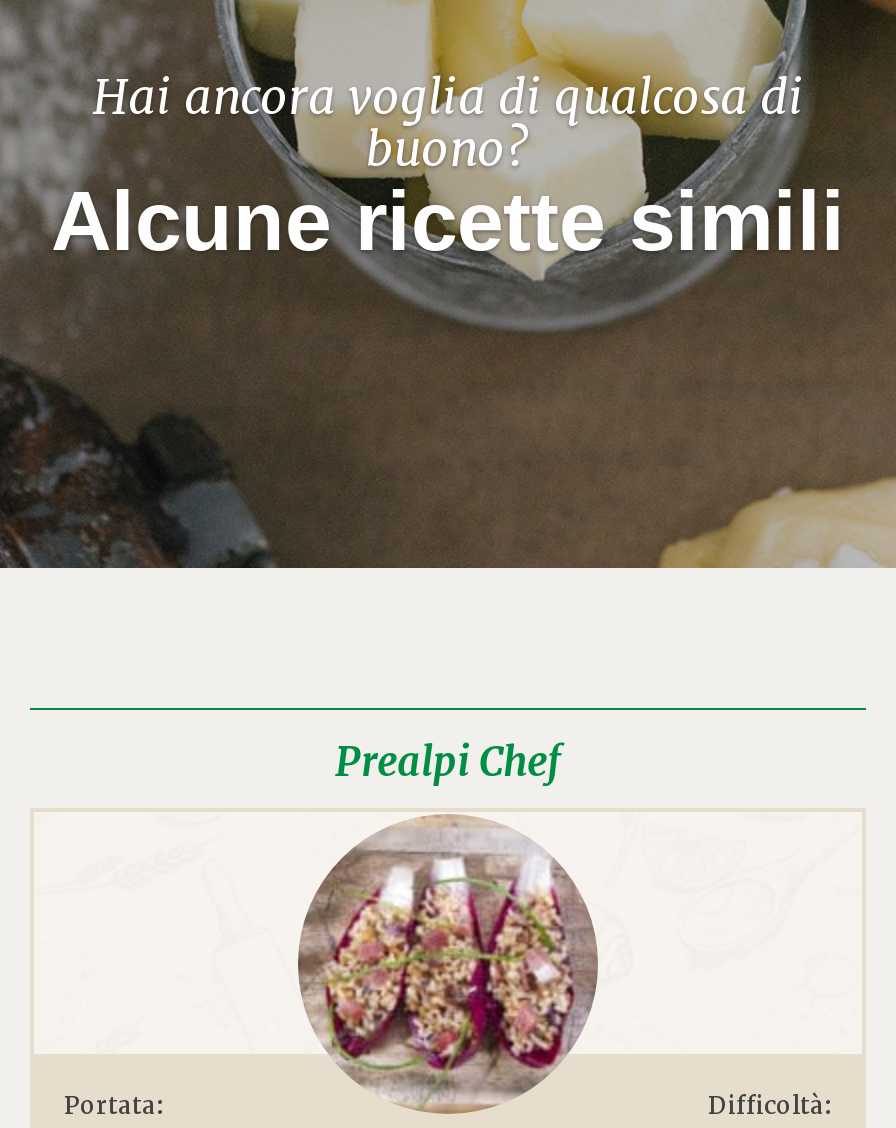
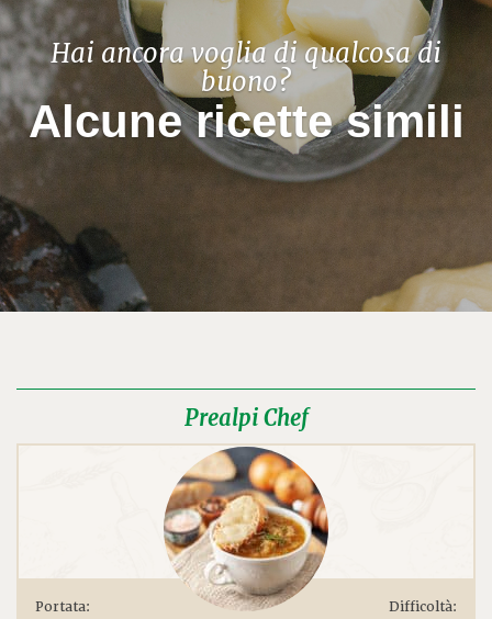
[298,816,598,1114] [image] -> [166,447,328,610] [image]

